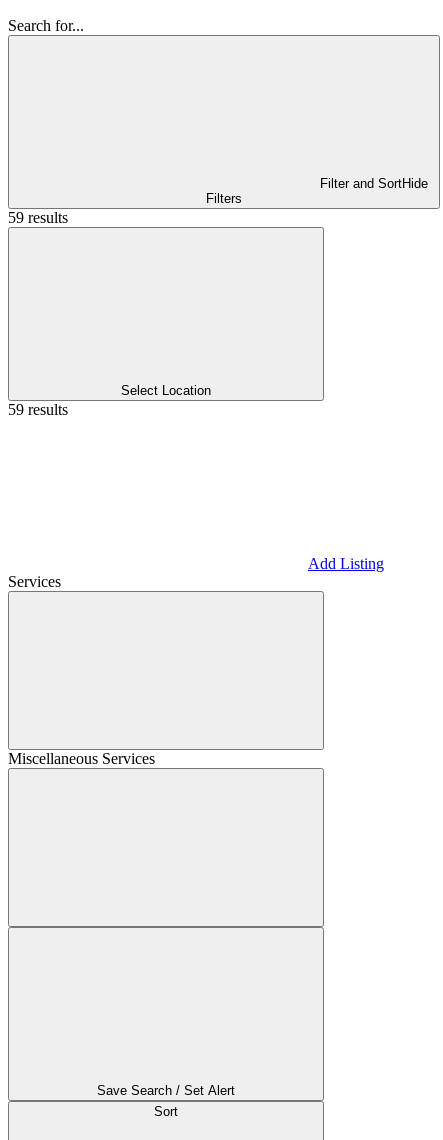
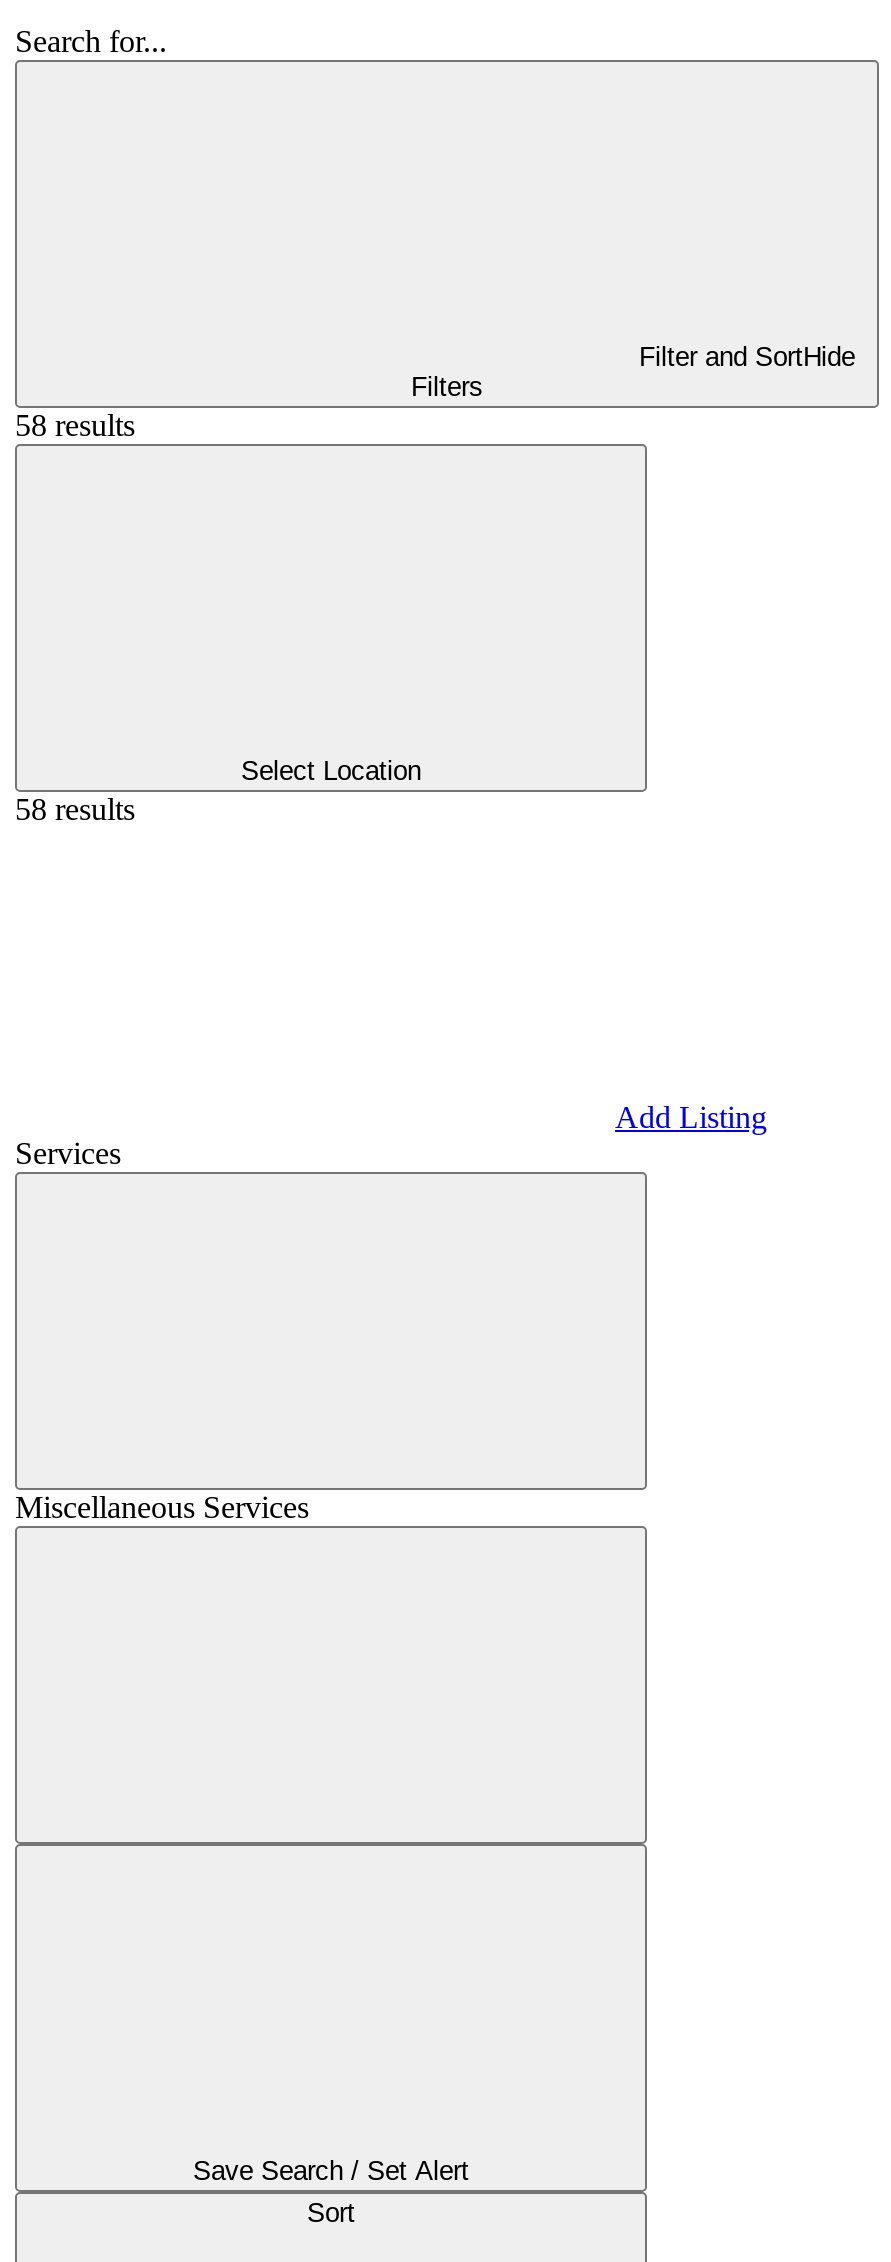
[8,209,68,226] 59 results -> [15,408,135,442] 58 results
[8,401,68,418] 59 results -> [15,792,135,826] 58 results

